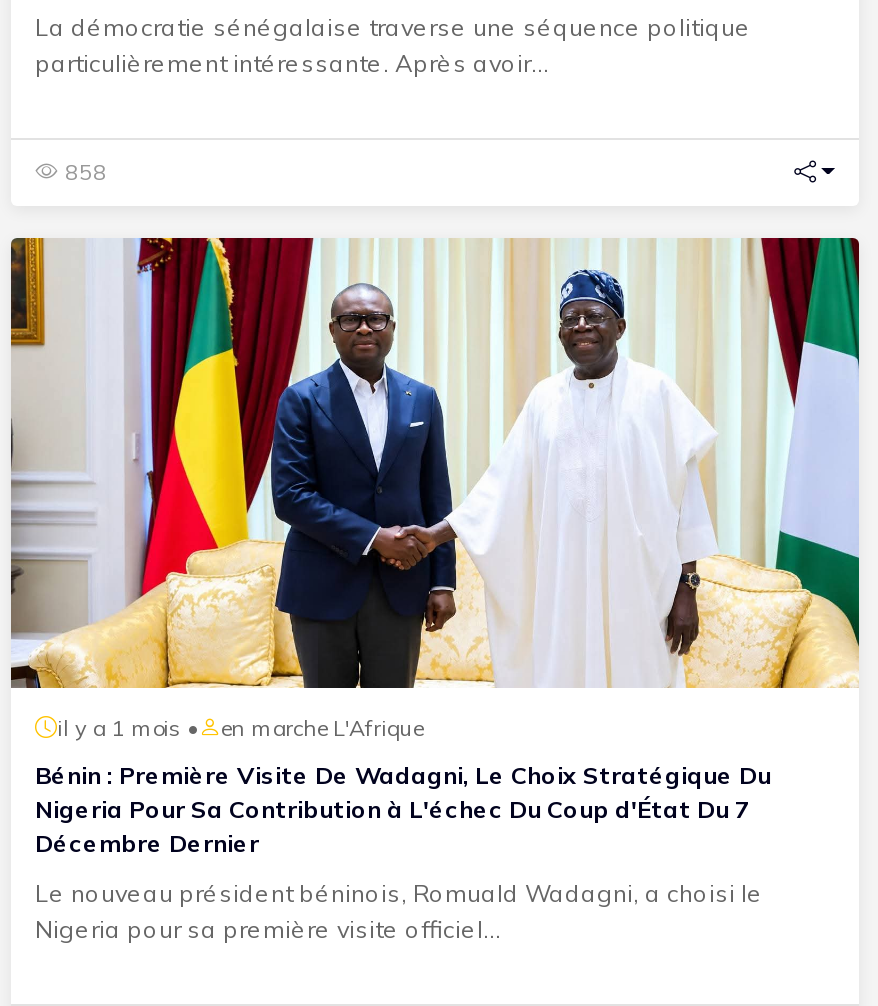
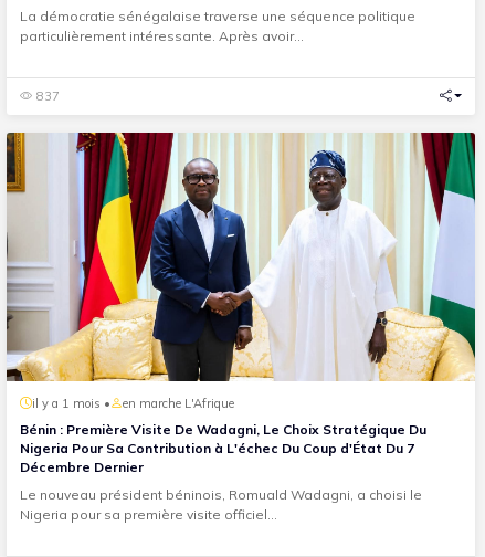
[65,158,107,186] 858 -> [36,88,60,104] 837

